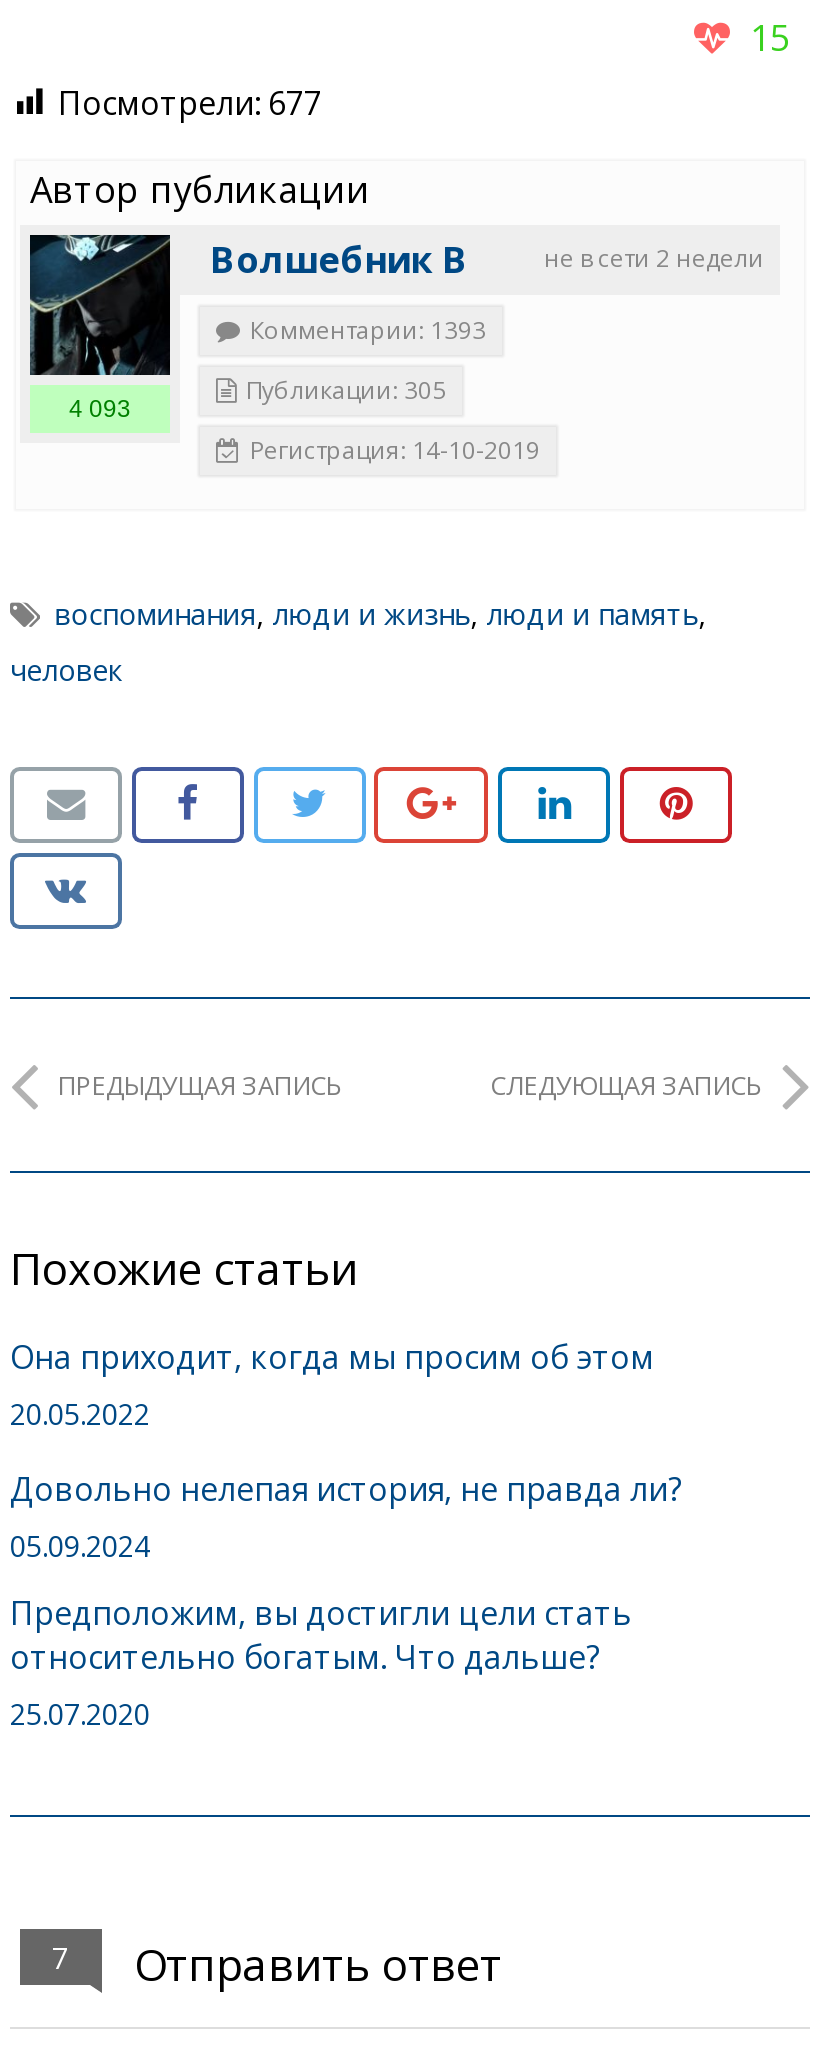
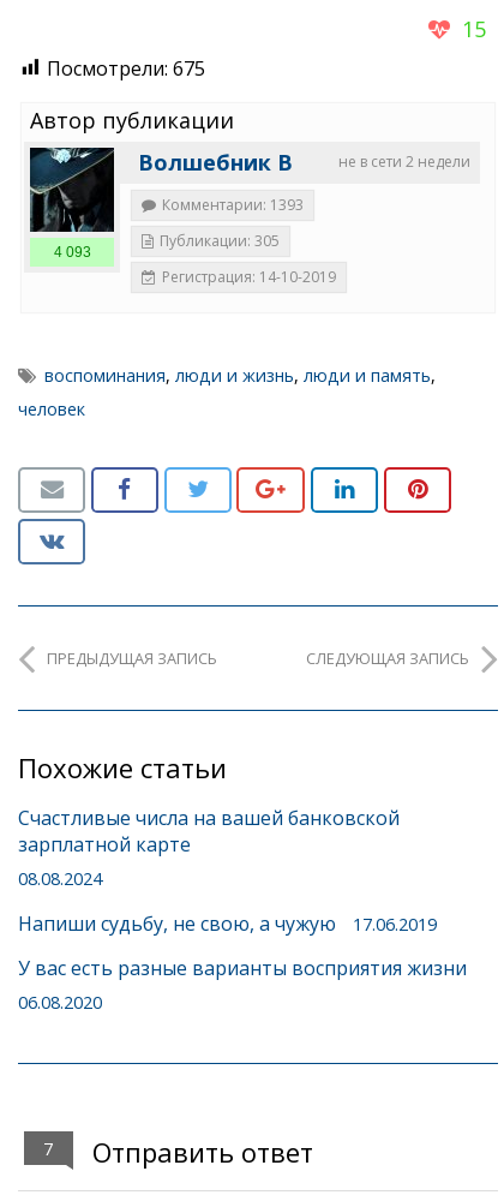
[58,80,322,124] Посмотрели: 677 -> [47,55,205,81] Посмотрели: 675
[10,1335,654,1433] Она приходит, когда мы просим об этом | 20.05.2022 -> [18,805,400,890] Счастливые числа на вашей банковской | зарплатной карте | 08.08.2024
[10,1466,682,1564] Довольно нелепая история, не правда ли? | 05.09.2024 -> [18,910,436,936] Напиши судьбу, не свою, а чужую | 17.06.2019
[10,1592,632,1734] Предположим, вы достигли цели стать | относительно богатым. Что дальше? | 25.07.2020 -> [18,955,467,1014] У вас есть разные варианты восприятия жизни | 06.08.2020

